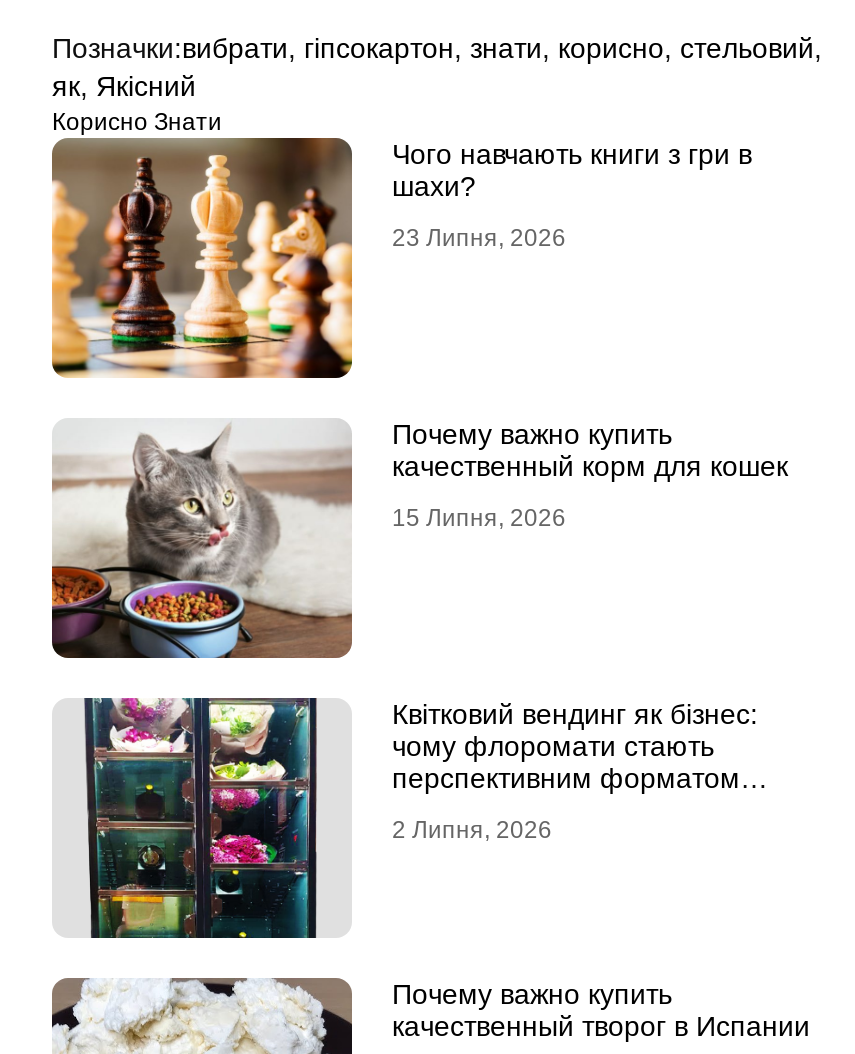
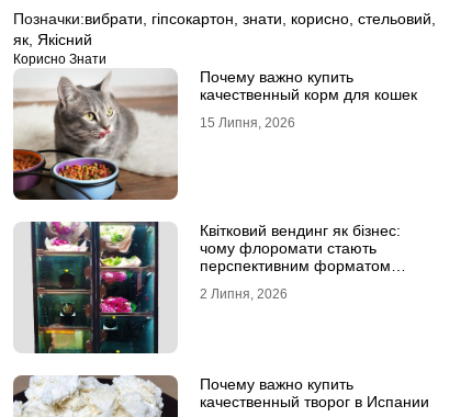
[50,136,752,380] [image] | Чого навчають книги з гри в | шахи? | 23 Липня, 2026 -> none

